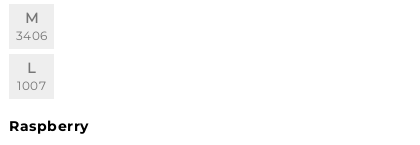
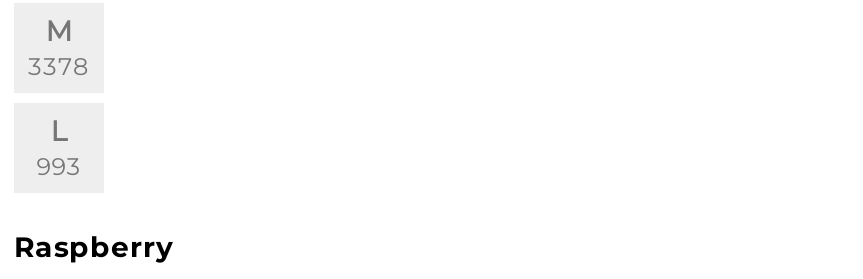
[15,28,47,43] 3406 -> [28,51,90,81] 3378
[17,78,46,93] 1007 -> [36,151,82,181] 993

